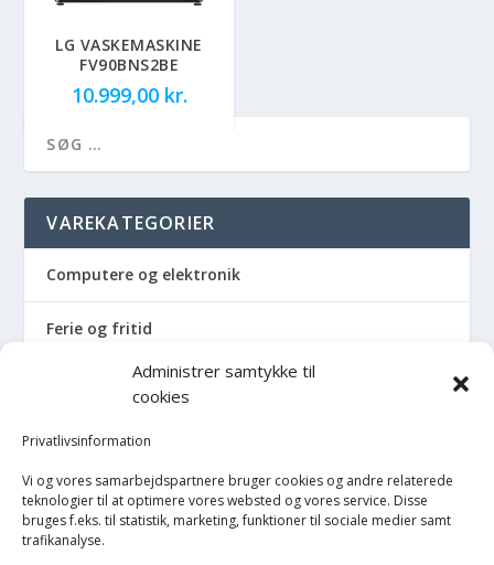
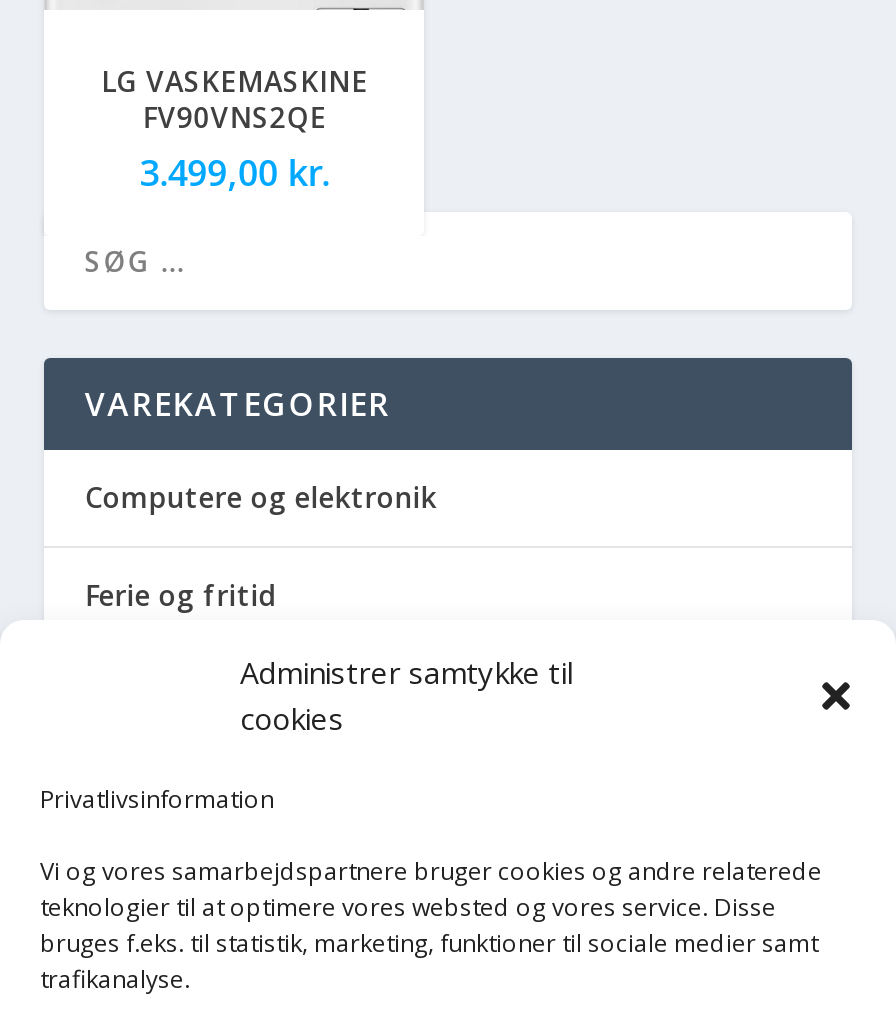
[71,55,187,109] FV90BNS2BE | 10.999,00 kr. -> [139,99,329,197] FV90VNS2QE | 3.499,00 kr.

